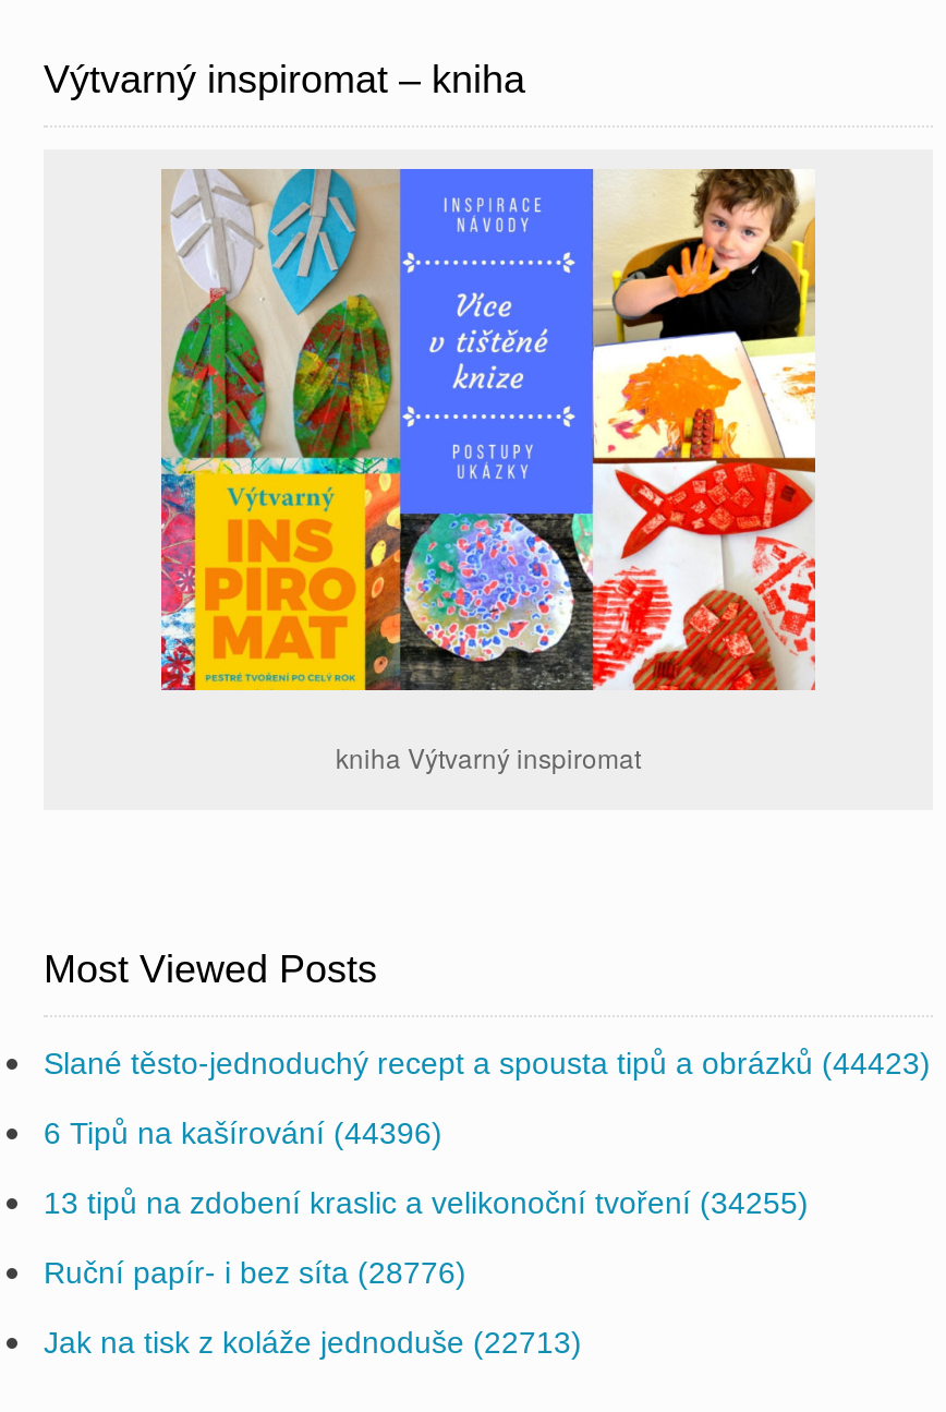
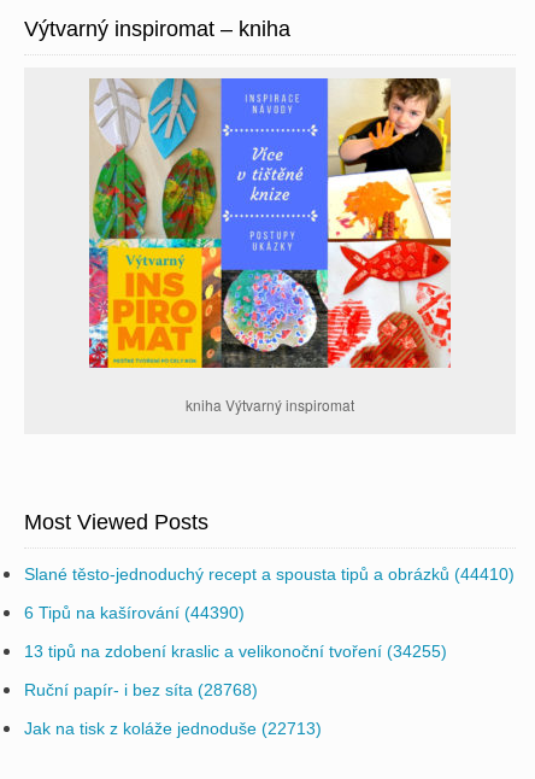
[44,1047,931,1081] Slané těsto-jednoduchý recept a spousta tipů a obrázků (44423) -> [24,564,515,584] Slané těsto-jednoduchý recept a spousta tipů a obrázků (44410)
[44,1116,442,1151] 6 Tipů na kašírování (44396) -> [24,603,245,622] 6 Tipů na kašírování (44390)
[44,1256,466,1291] Ruční papír- i bez síta (28776) -> [24,680,258,700] Ruční papír- i bez síta (28768)

